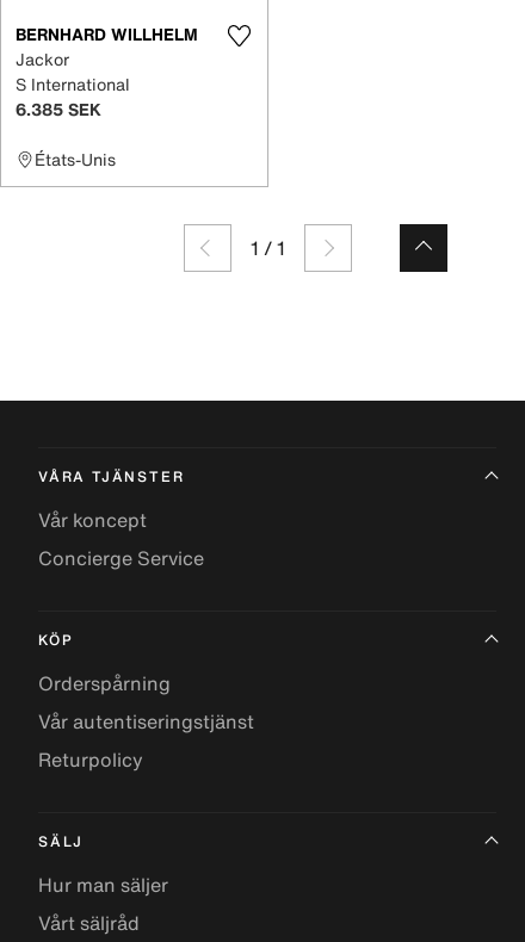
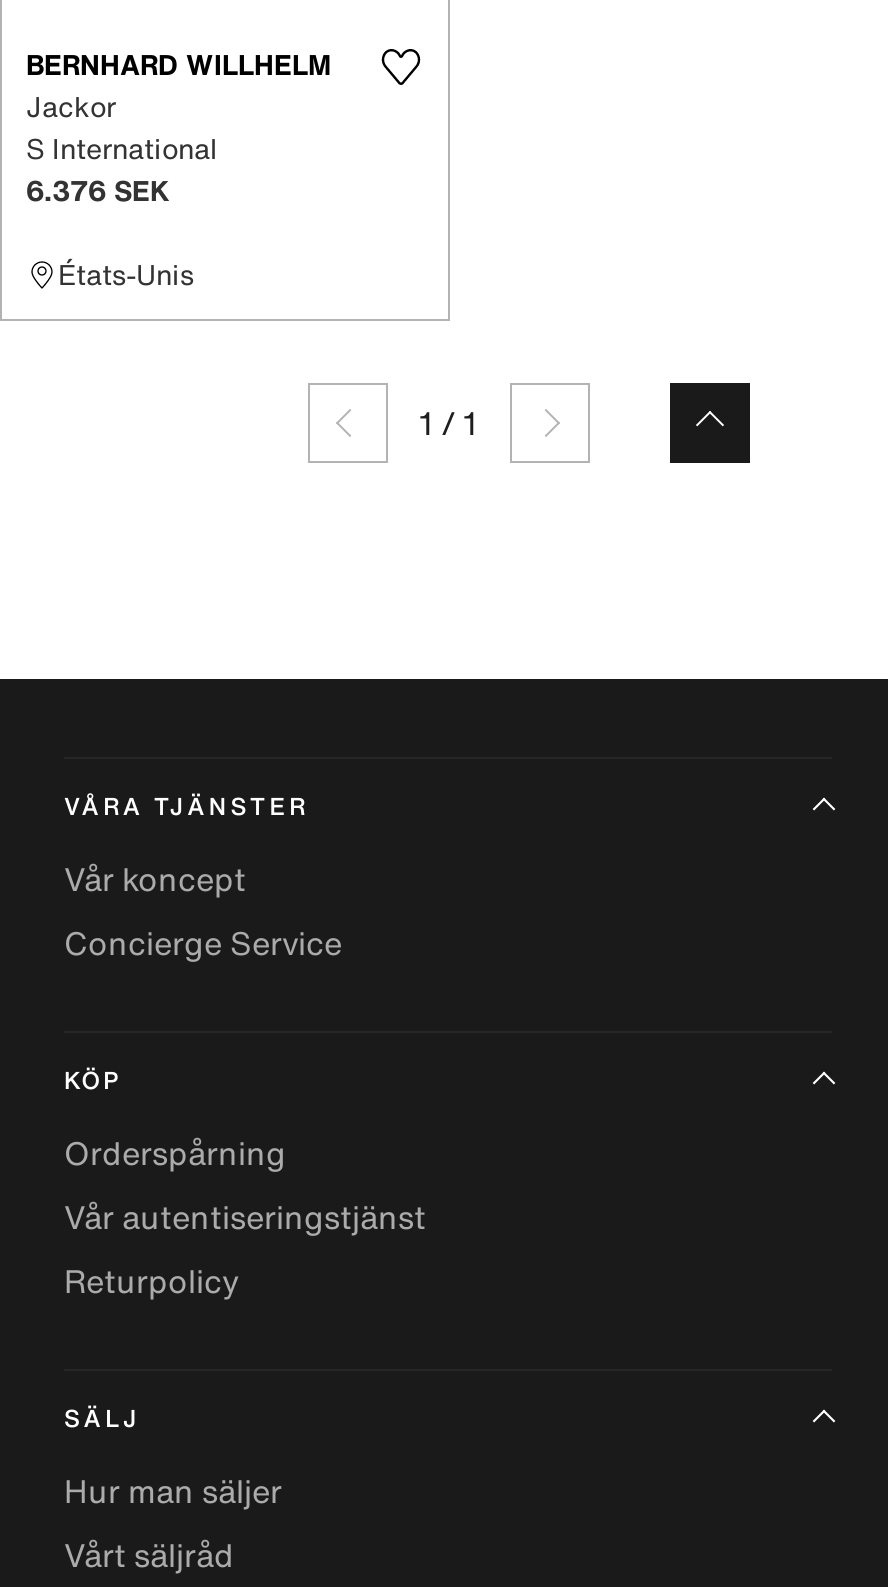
[16,97,101,122] 6.385 SEK -> [26,169,170,211] 6.376 SEK

